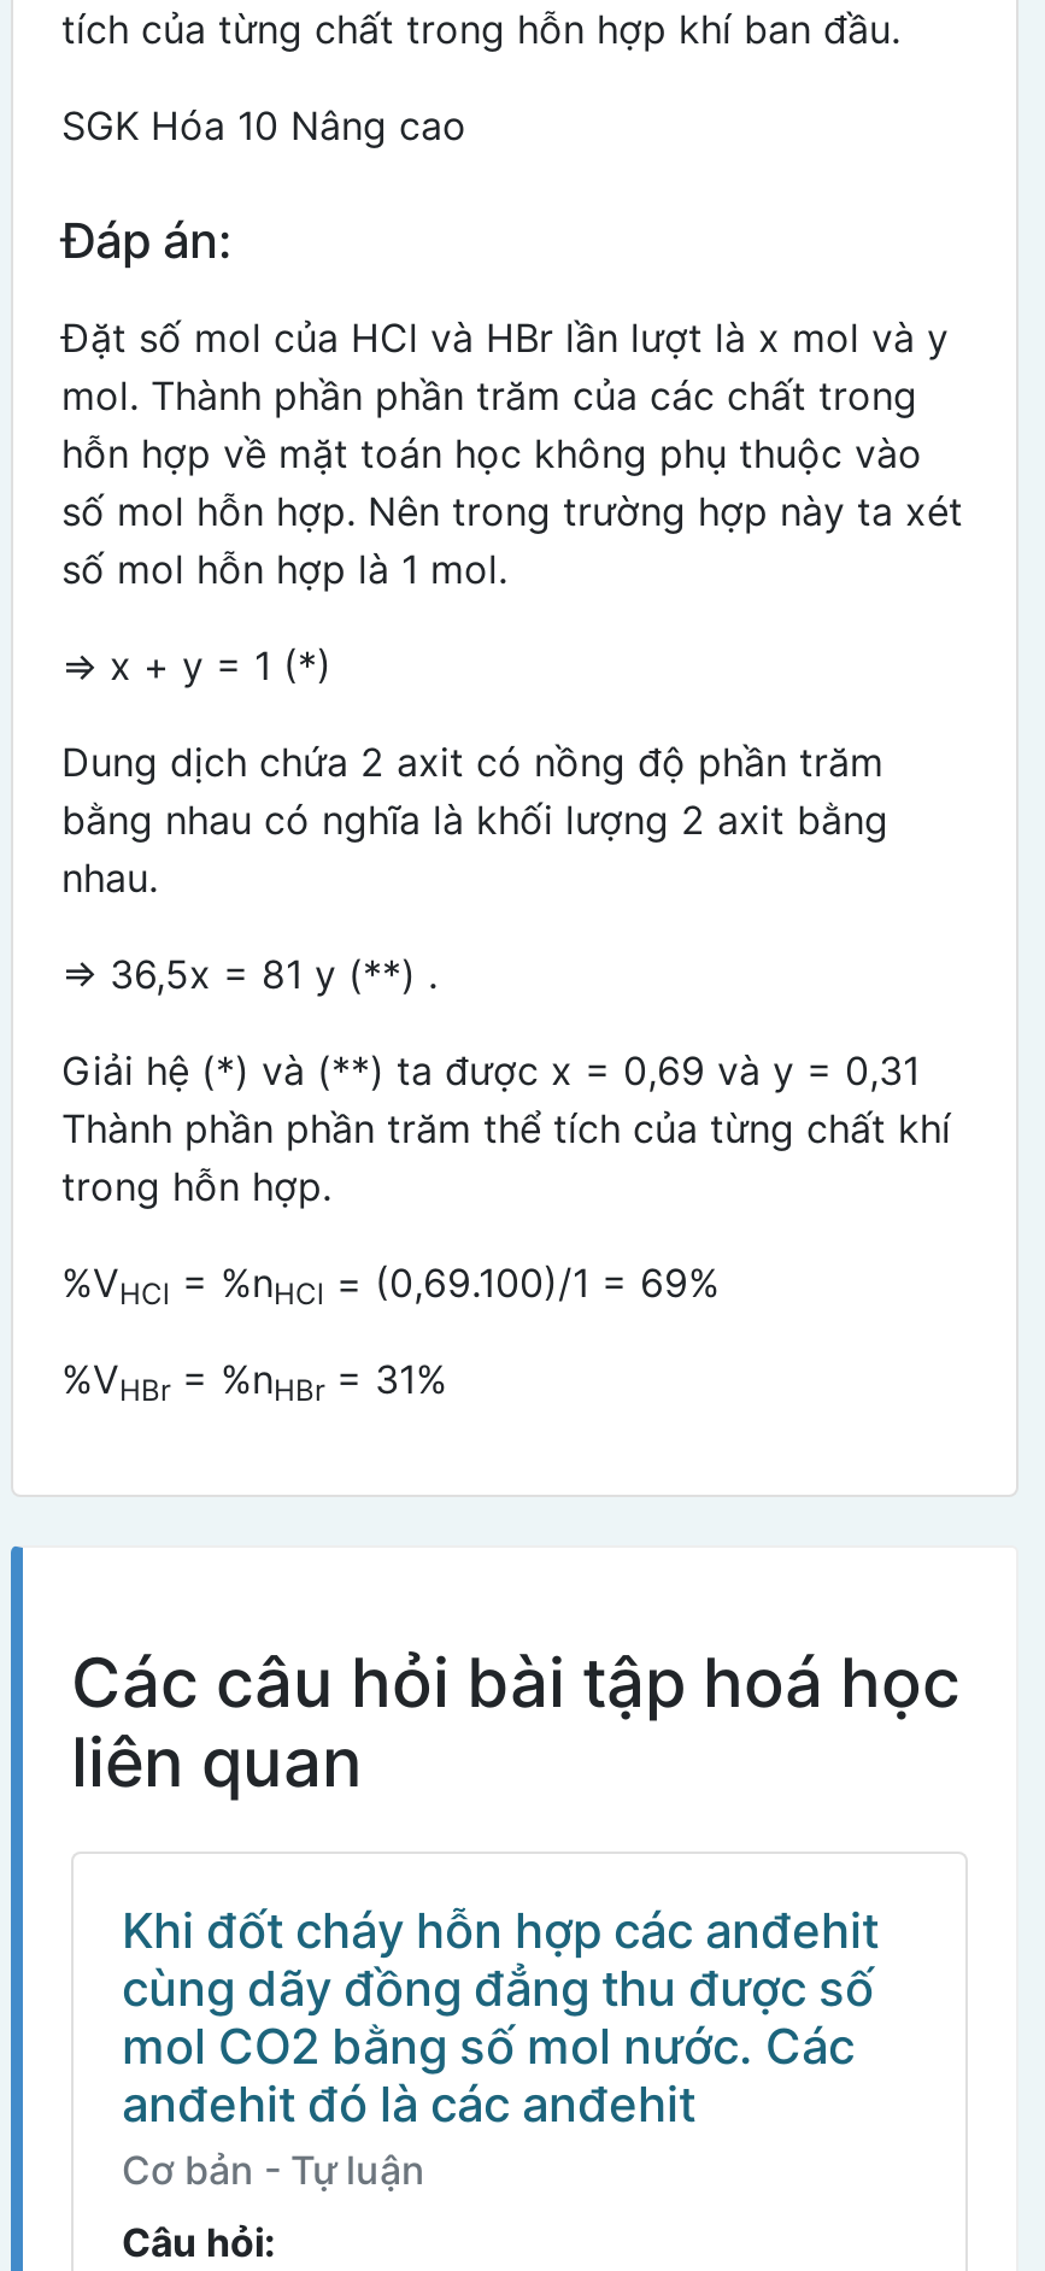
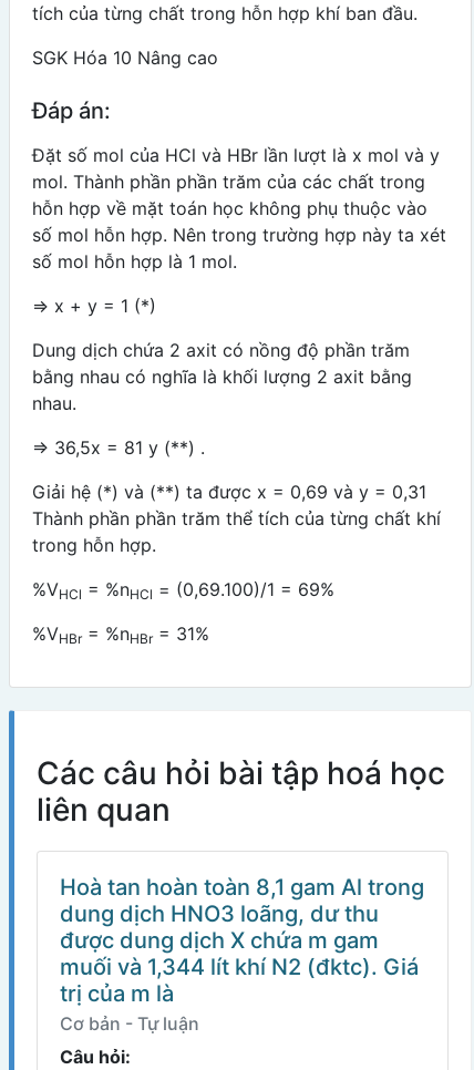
[122,1902,879,2134] Khi đốt cháy hỗn hợp các anđehit | cùng dãy đồng đẳng thu được số | mol CO2 bằng số mol nước. Các | anđehit đó là các anđehit -> [60,874,424,1007] Hoà tan hoàn toàn 8,1 gam Al trong | dung dịch HNO3 loãng, dư thu | được dung dịch X chứa m gam | muối và 1,344 lít khí N2 (đktc). Giá | trị của m là

